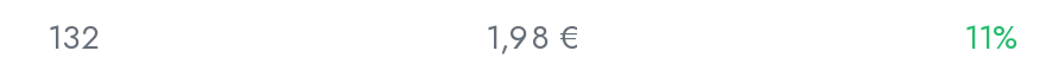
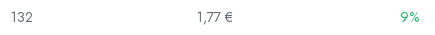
[486,15,578,61] 1,98 € -> [197,8,233,27] 1,77 €
[964,15,1016,61] 11% -> [400,8,419,27] 9%

